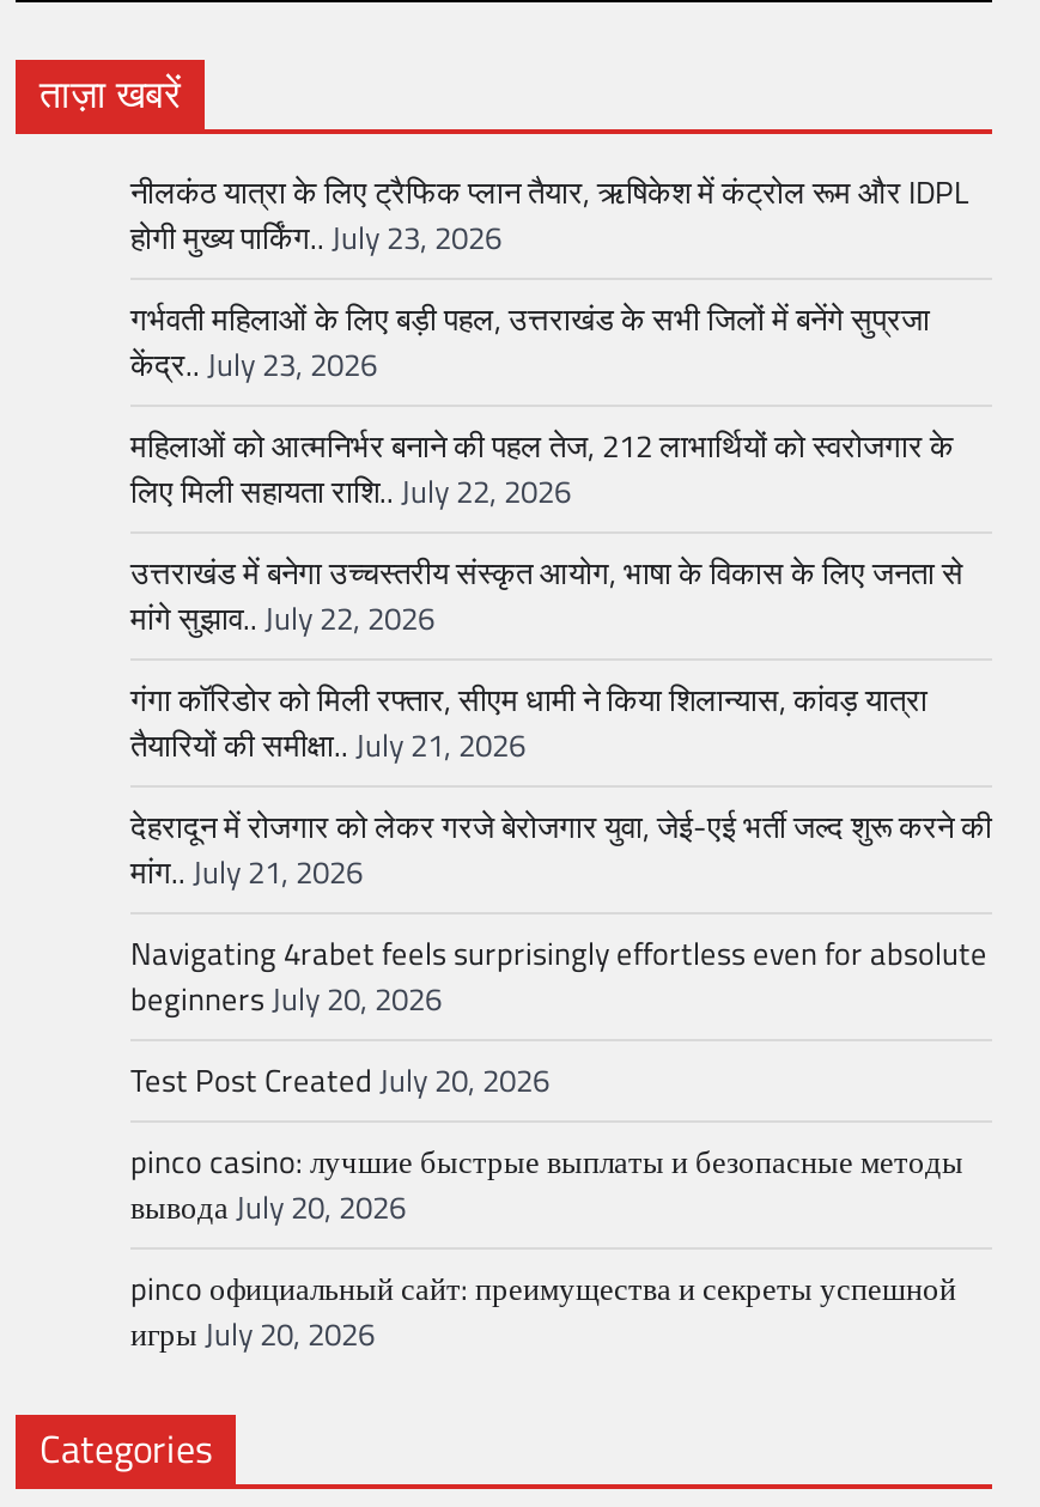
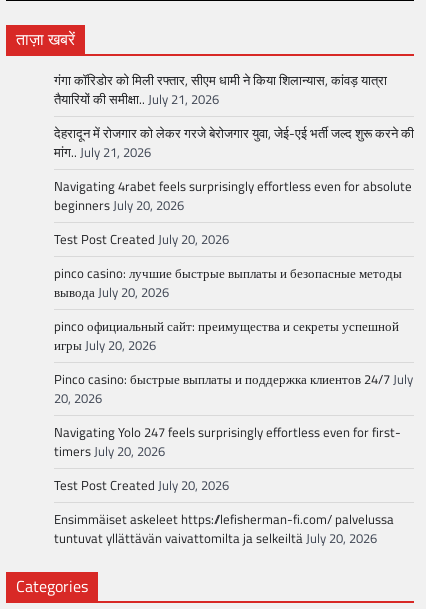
[130,168,968,642] नीलकंठ यात्रा के लिए ट्रैफिक प्लान तैयार, ऋषिकेश में कंट्रोल रूम और IDPL | होगी मुख्य पार्किंग.. July 23, 2026 | गर्भवती महिलाओं के लिए बड़ी पहल, उत्तराखंड के सभी जिलों में बनेंगे सुप्रजा | केंद्र.. July 23, 2026 | महिलाओं को आत्मनिर्भर बनाने की पहल तेज, 212 लाभार्थियों को स्वरोजगार के | लिए मिली सहायता राशि.. July 22, 2026 | उत्तराखंड में बनेगा उच्चस्तरीय संस्कृत आयोग, भाषा के विकास के लिए जनता से | मांगे सुझाव.. July 22, 2026 -> none
moved [130,675,992,1357] -> [54,70,414,355]: गंगा कॉरिडोर को मिली रफ्तार, सीएम धामी ने किया शिलान्यास, कांवड़ यात्रा | तैयारियों की समीक्षा.. July 21, 2026 | देहरादून में रोजगार को लेकर गरजे बेरोजगार युवा, जेई-एई भर्ती जल्द शुरू करने की | ... | вывода July 20, 2026 | игры July 20, 2026
none -> [54,369,413,548] Pinco casino: быстрые выплаты и поддержка клиентов 24/7 July | 20, 2026 | Navigating Yolo 247 feels surprisingly effortless even for first- | timers July 20, 2026 | Test Post Created July 20, 2026 | Ensimmäiset askeleet https://lefisherman-fi.com/ palvelussa | tuntuvat yllättävän vaivattomilta ja selkeiltä July 20, 2026

